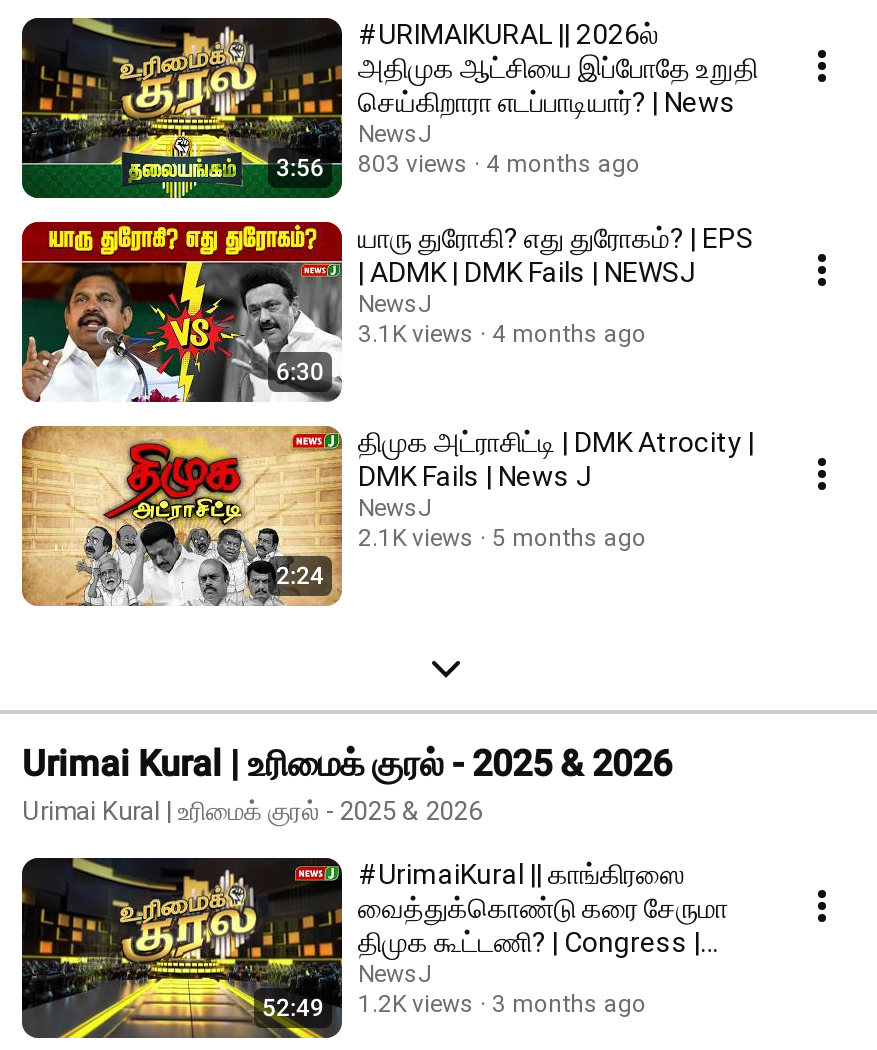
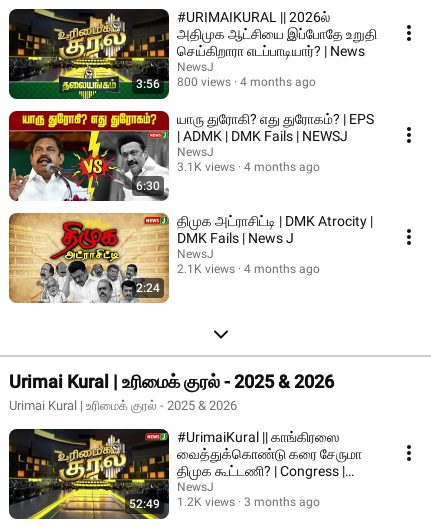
[276,150,640,182] 3:56 803 views 4 months ago -> [136,75,316,91] 3:56 800 views 4 months ago
[358,524,646,552] 2.1K views 5 months ago -> [177,262,320,276] 2.1K views 4 months ago

